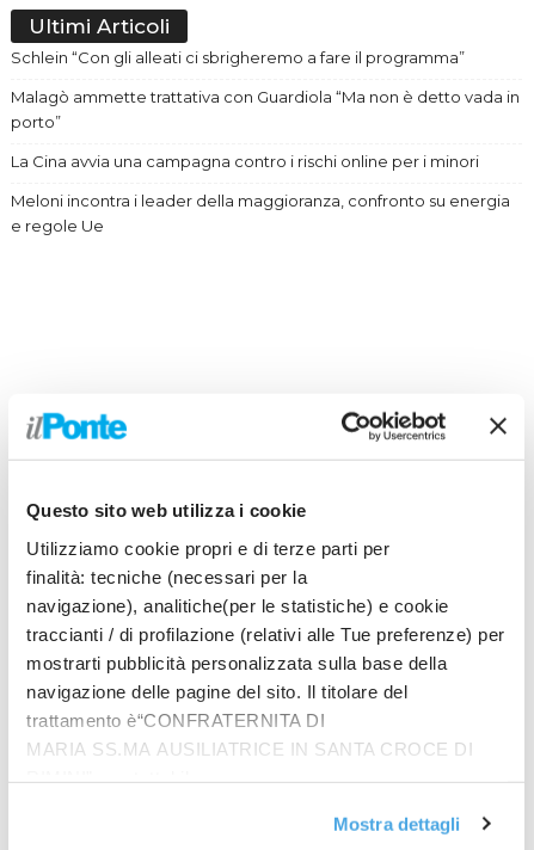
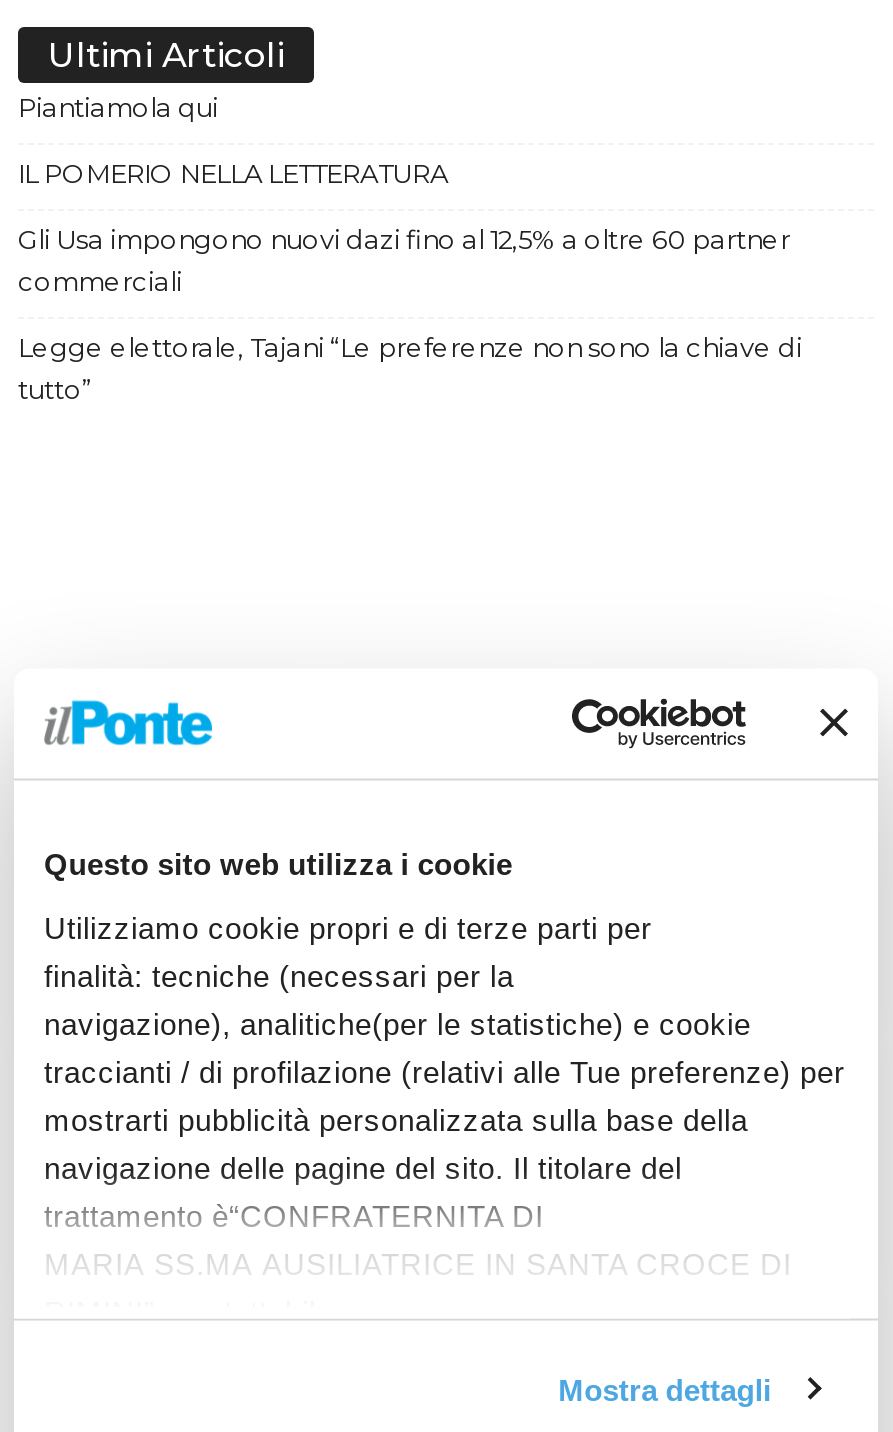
[11,48,465,67] Schlein “Con gli alleati ci sbrigheremo a fare il programma” -> [18,91,218,123] Piantiamola qui
[11,87,520,131] Malagò ammette trattativa con Guardiola “Ma non è detto vada in | porto” -> [18,157,448,189] IL POMERIO NELLA LETTERATURA
[11,151,479,170] La Cina avvia una campagna contro i rischi online per i minori -> [18,223,790,297] Gli Usa impongono nuovi dazi fino al 12,5% a oltre 60 partner | commerciali
[11,191,510,235] Meloni incontra i leader della maggioranza, confronto su energia | e regole Ue -> [18,331,802,405] Legge elettorale, Tajani “Le preferenze non sono la chiave di | tutto”

